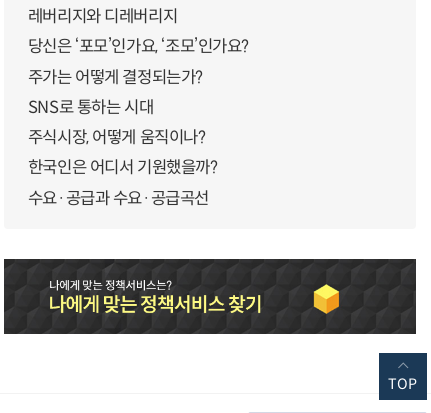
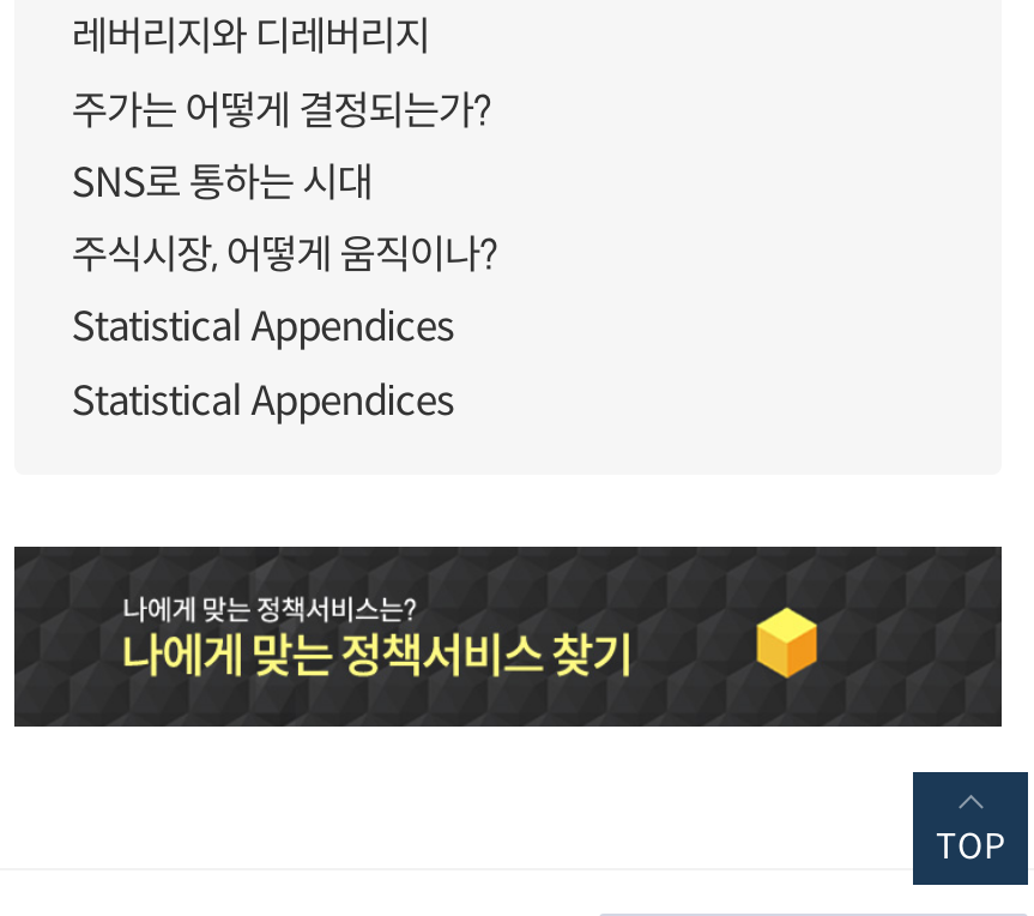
[28,36,249,57] 당신은 ‘포모’인가요, ‘조모’인가요? -> none
[28,157,217,209] 한국인은 어디서 기원했을까? | 수요·공급과 수요·공급곡선 -> [71,304,454,427] Statistical Appendices | Statistical Appendices

